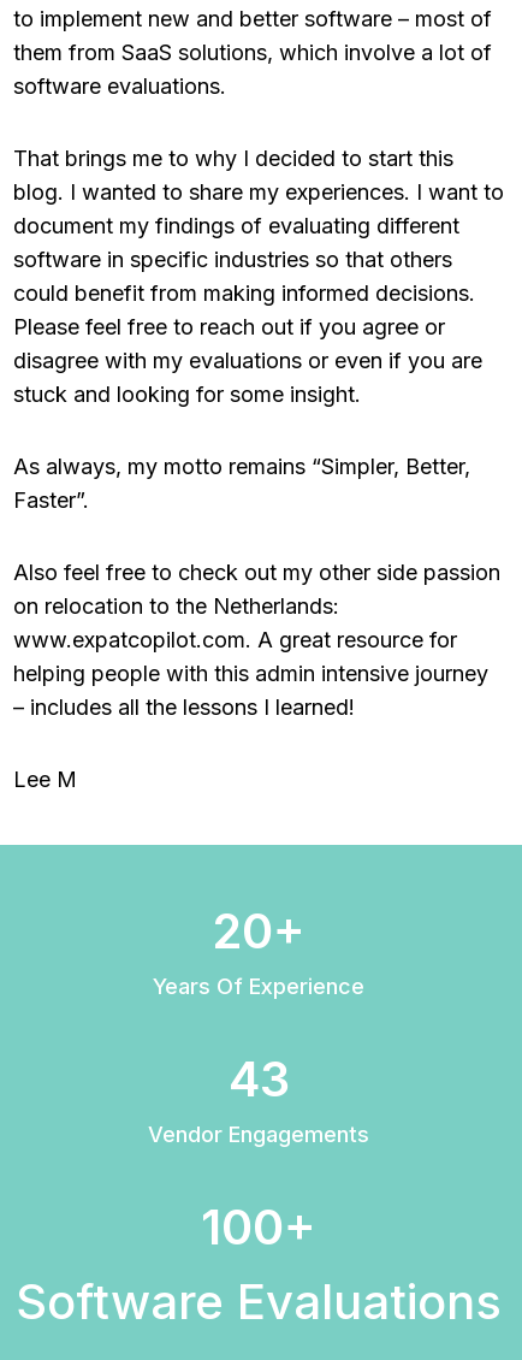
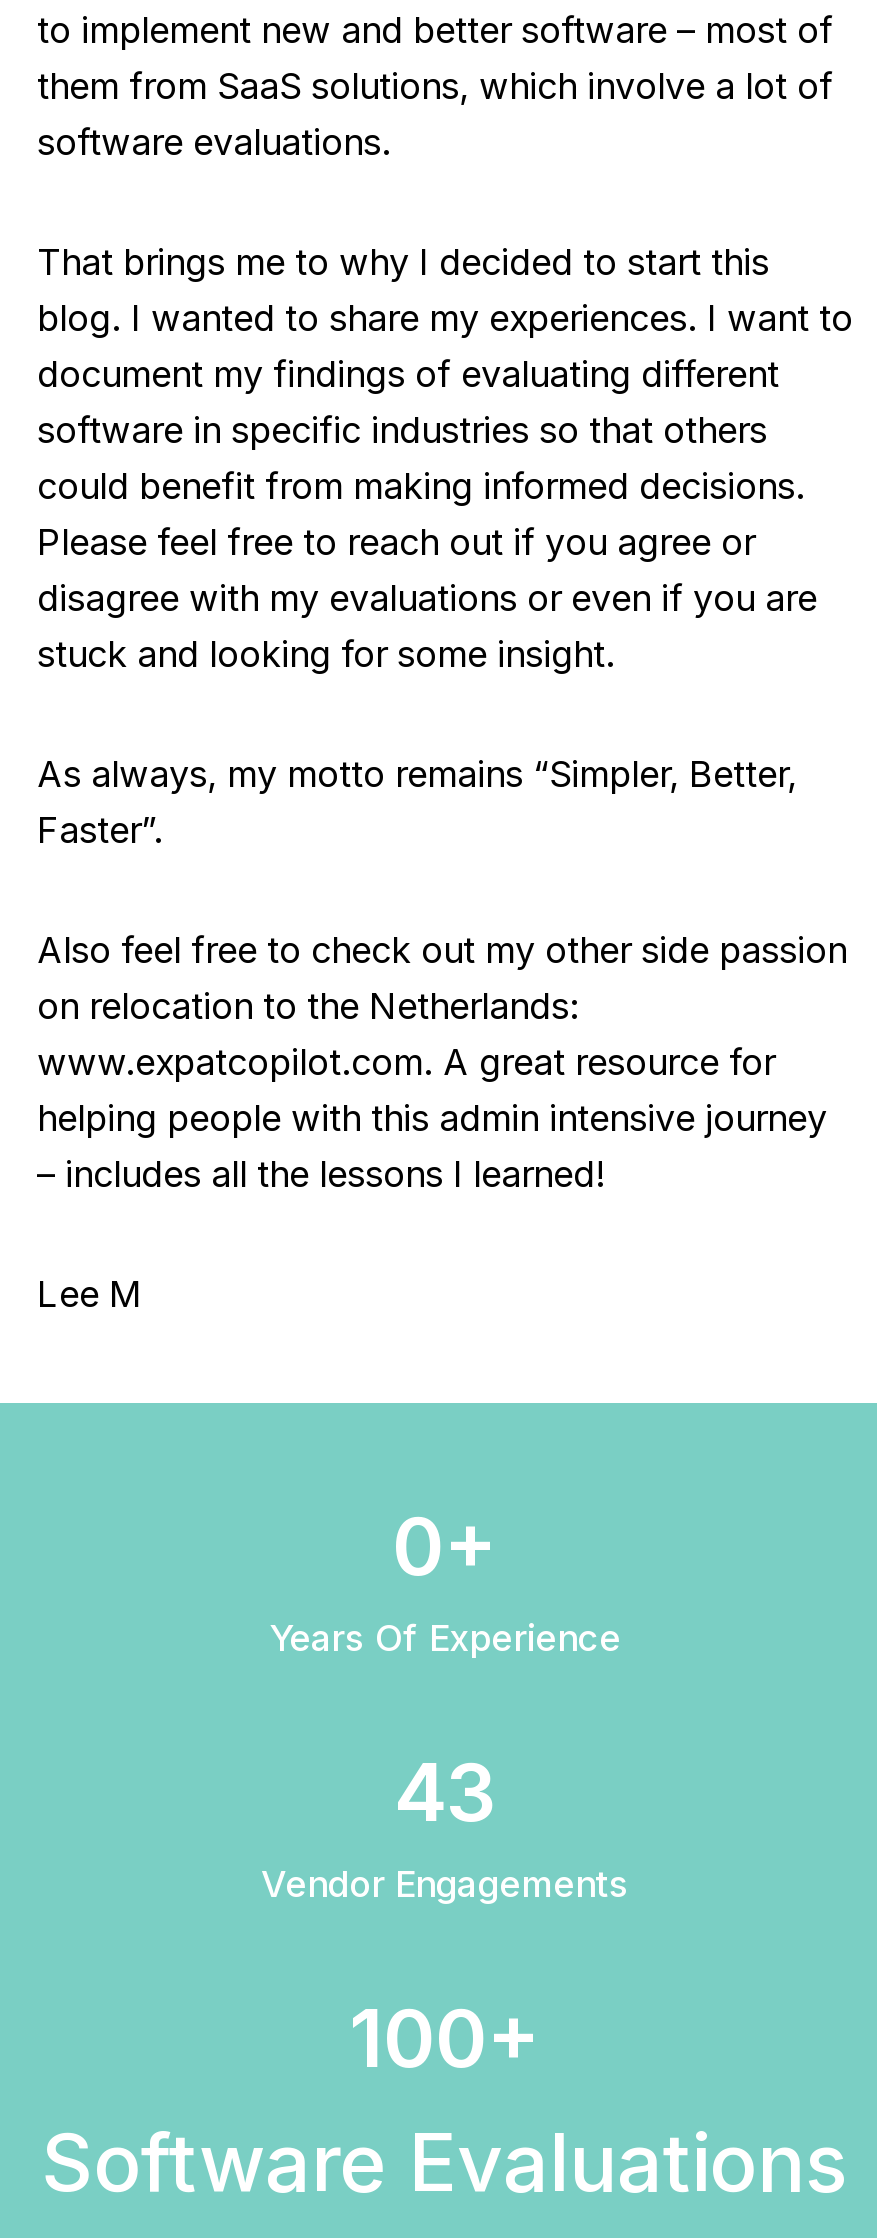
[212,902,306,961] 20+ -> [392,1497,498,1595] 0+

